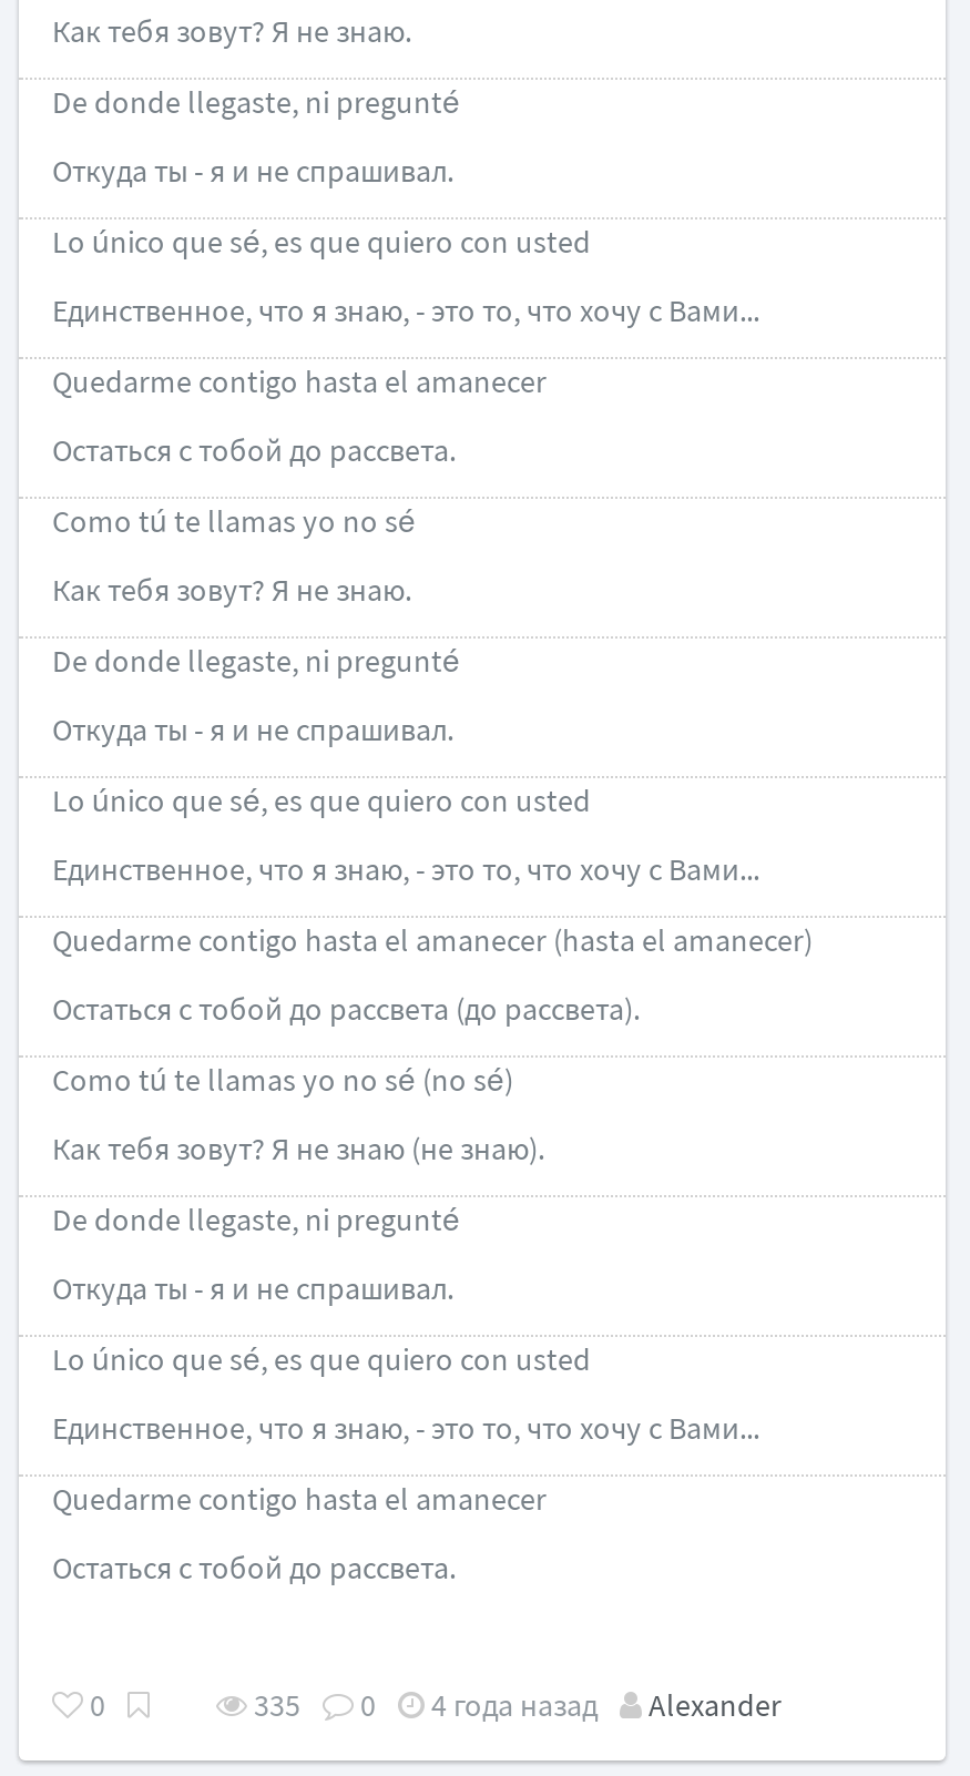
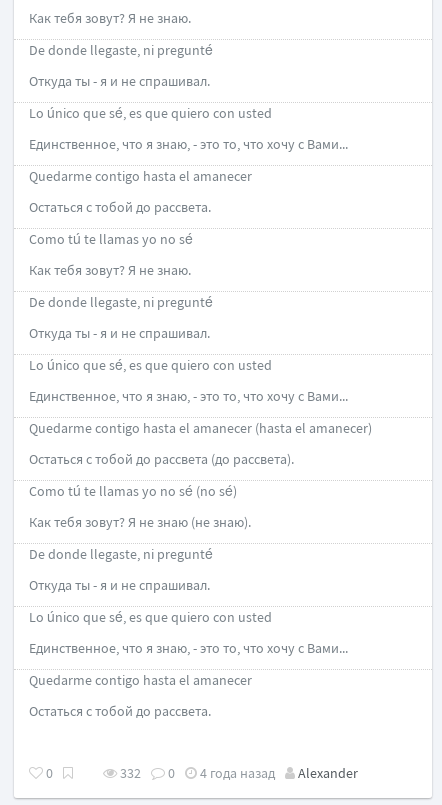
[254,1685,782,1725] 335 0 4 года назад Alexander -> [120,764,358,782] 332 0 4 года назад Alexander

